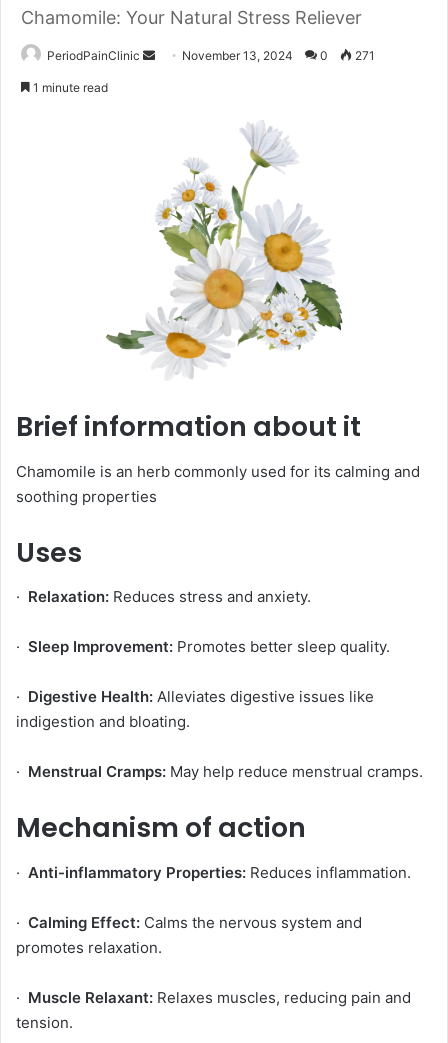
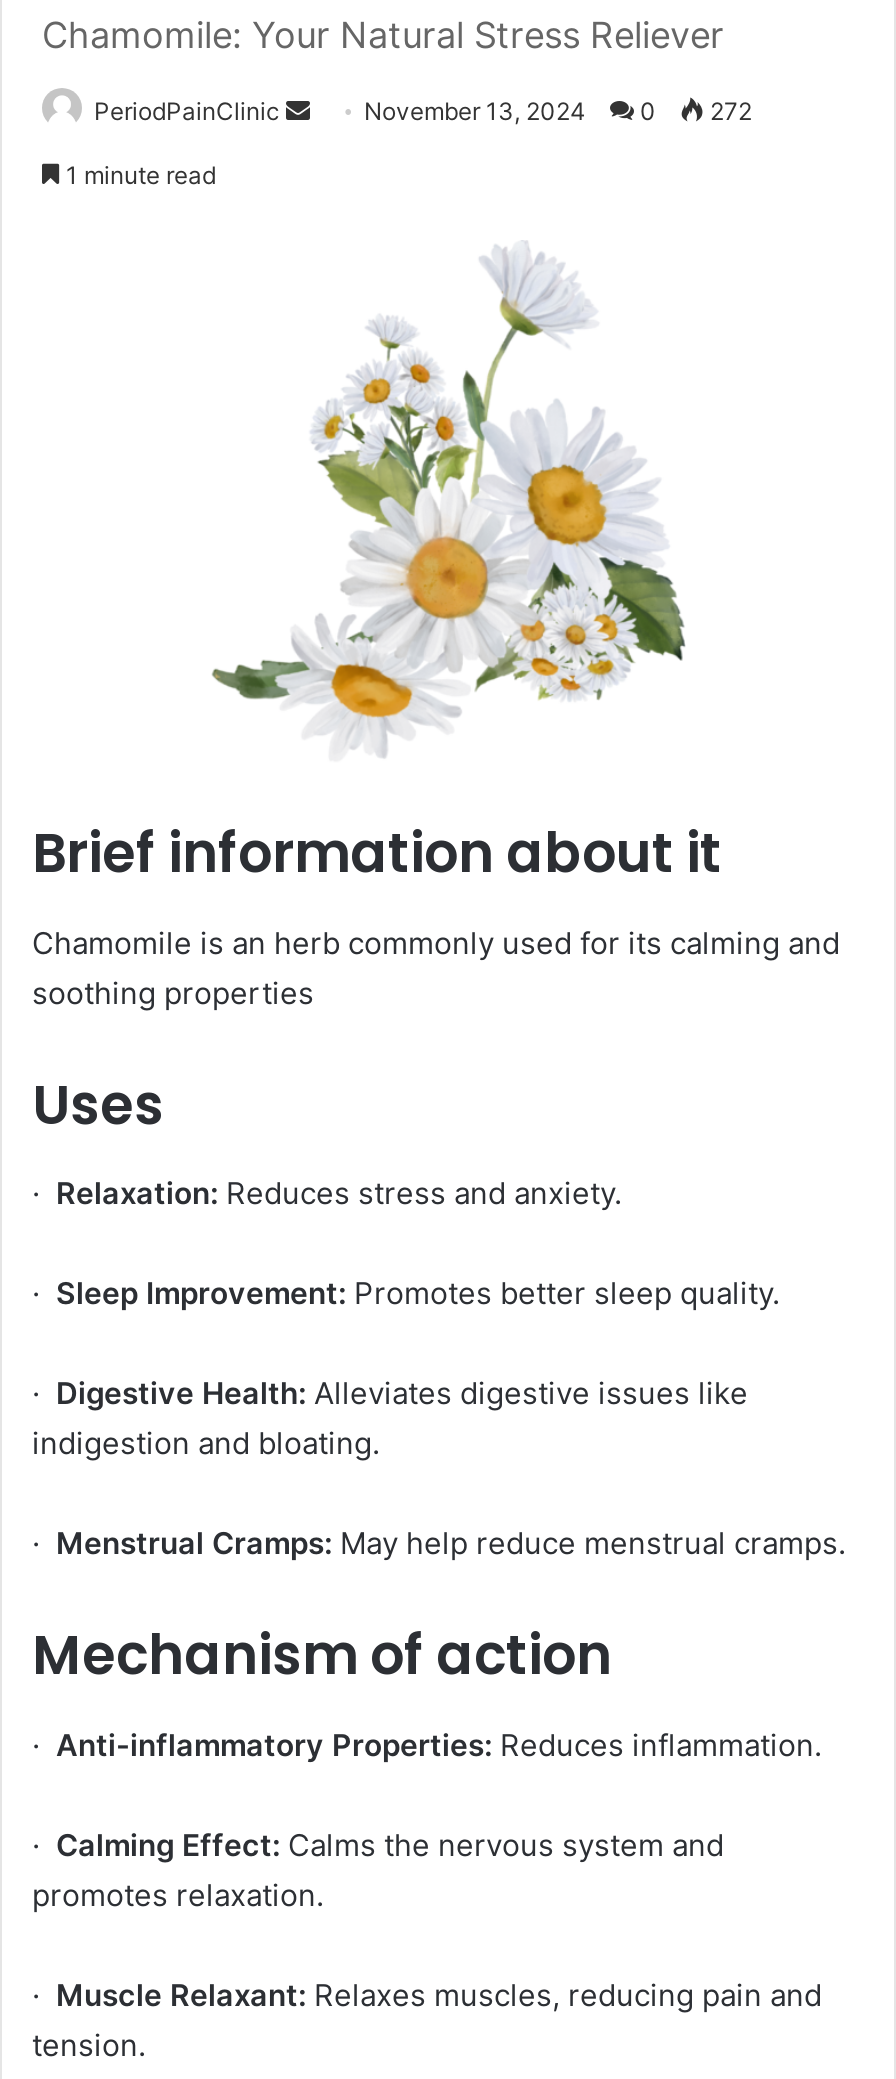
[352,48,375,63] 271 -> [704,95,752,125] 272

